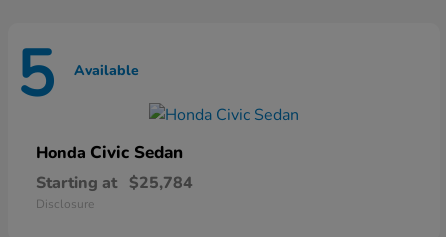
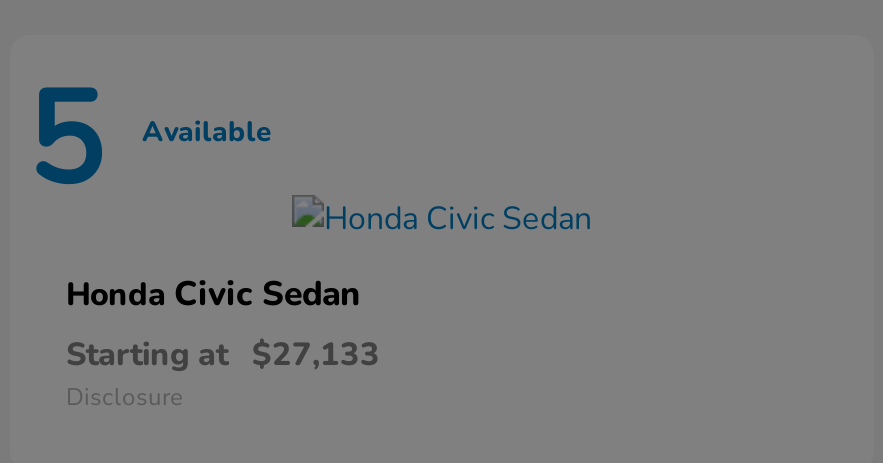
[36,172,193,194] Starting at $25,784 -> [66,333,380,377] Starting at $27,133

